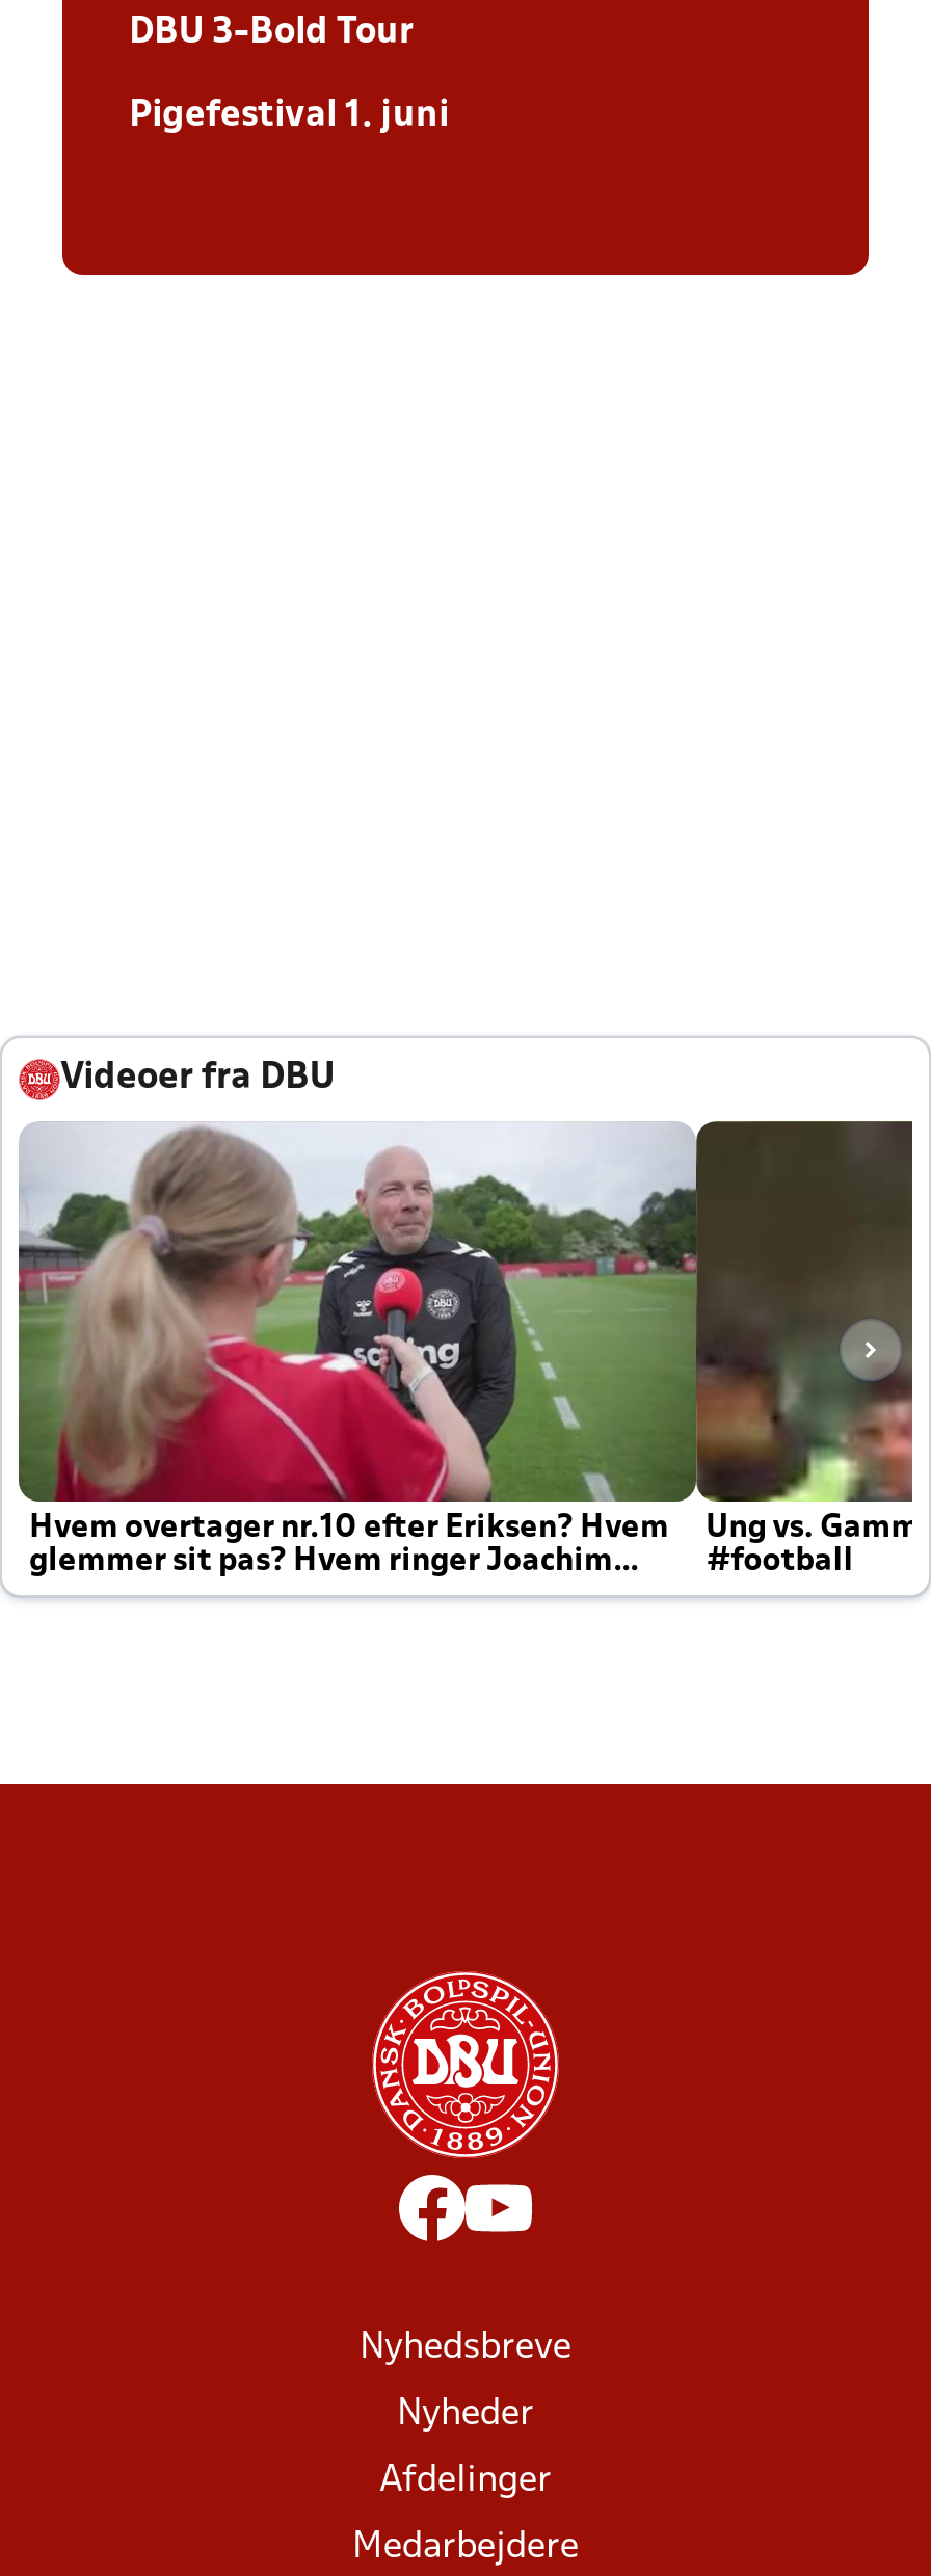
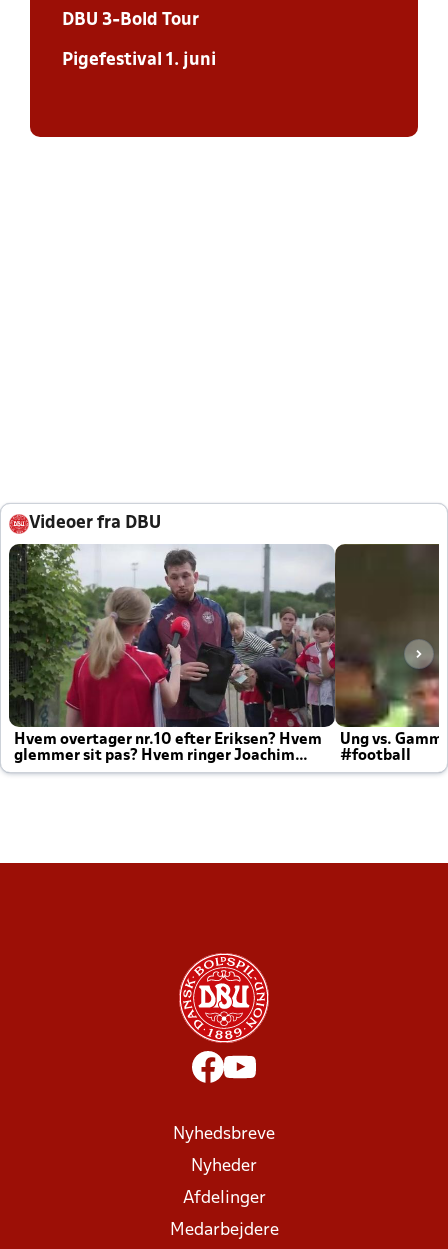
[17,1121,696,1504] [image] -> [8,543,336,728] [image]

